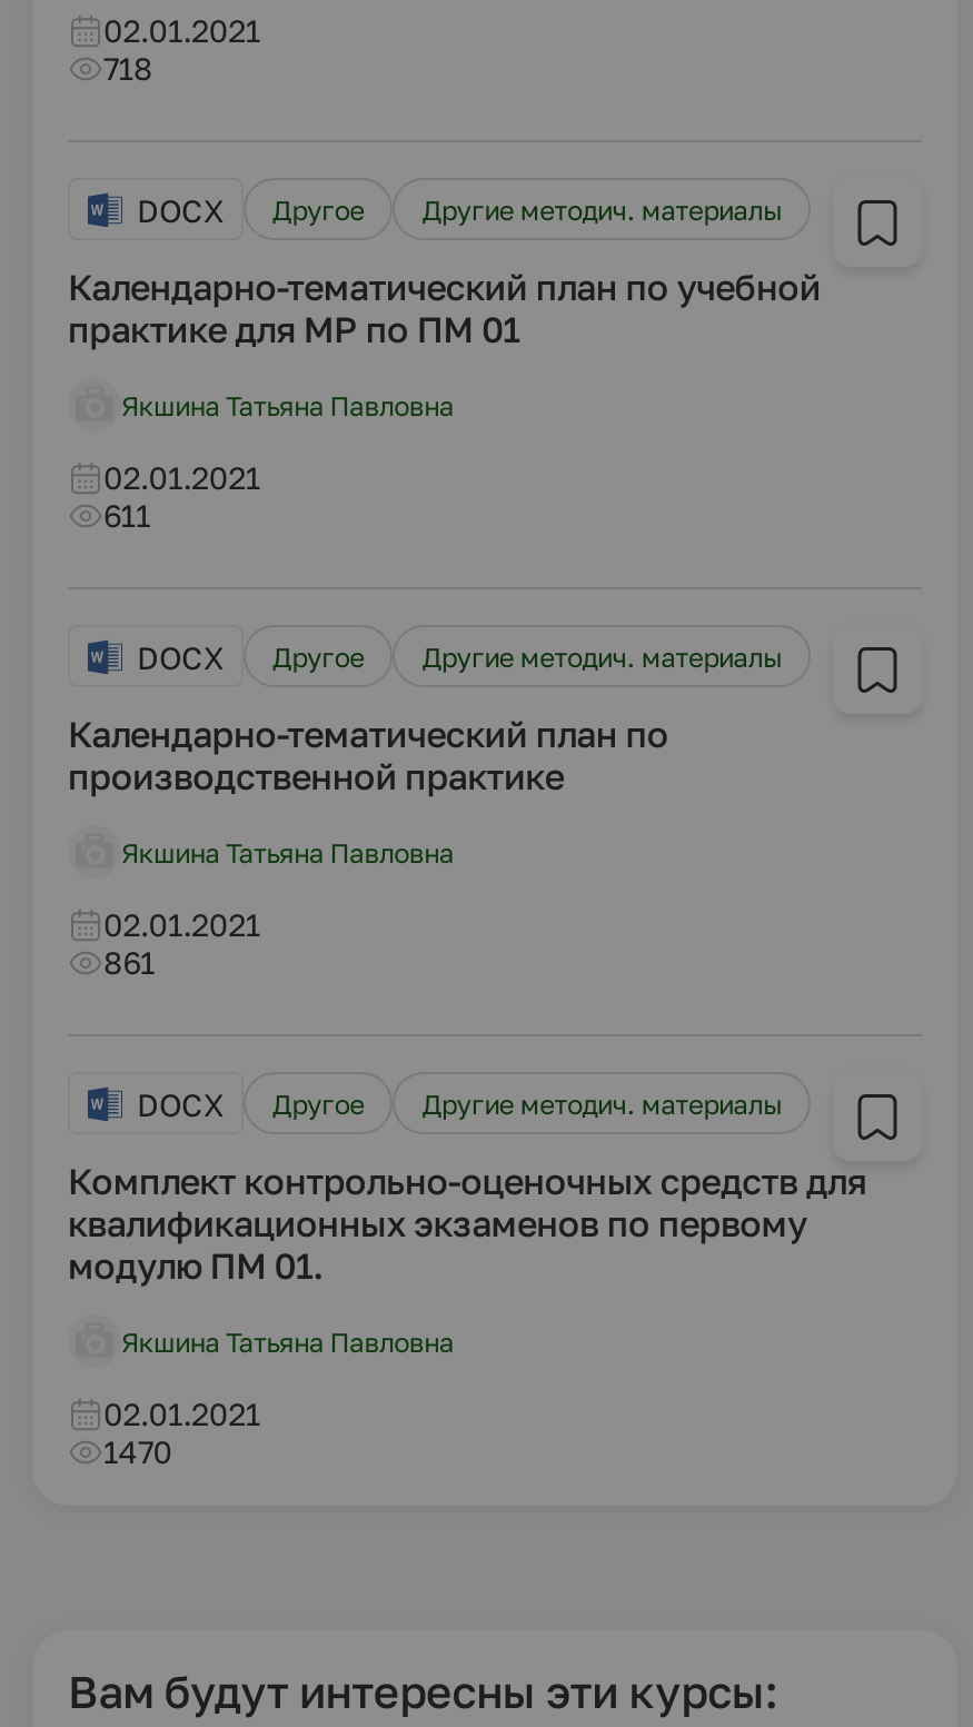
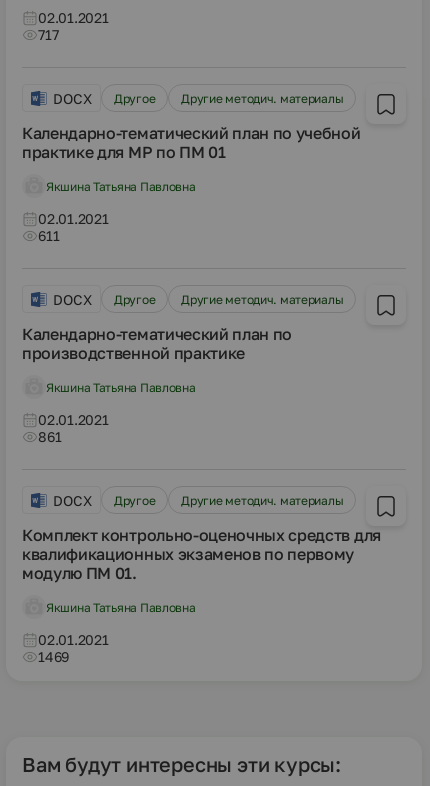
[103,49,153,87] 718 -> [38,26,58,43] 717
[103,1432,172,1470] 1470 -> [38,648,69,665] 1469

